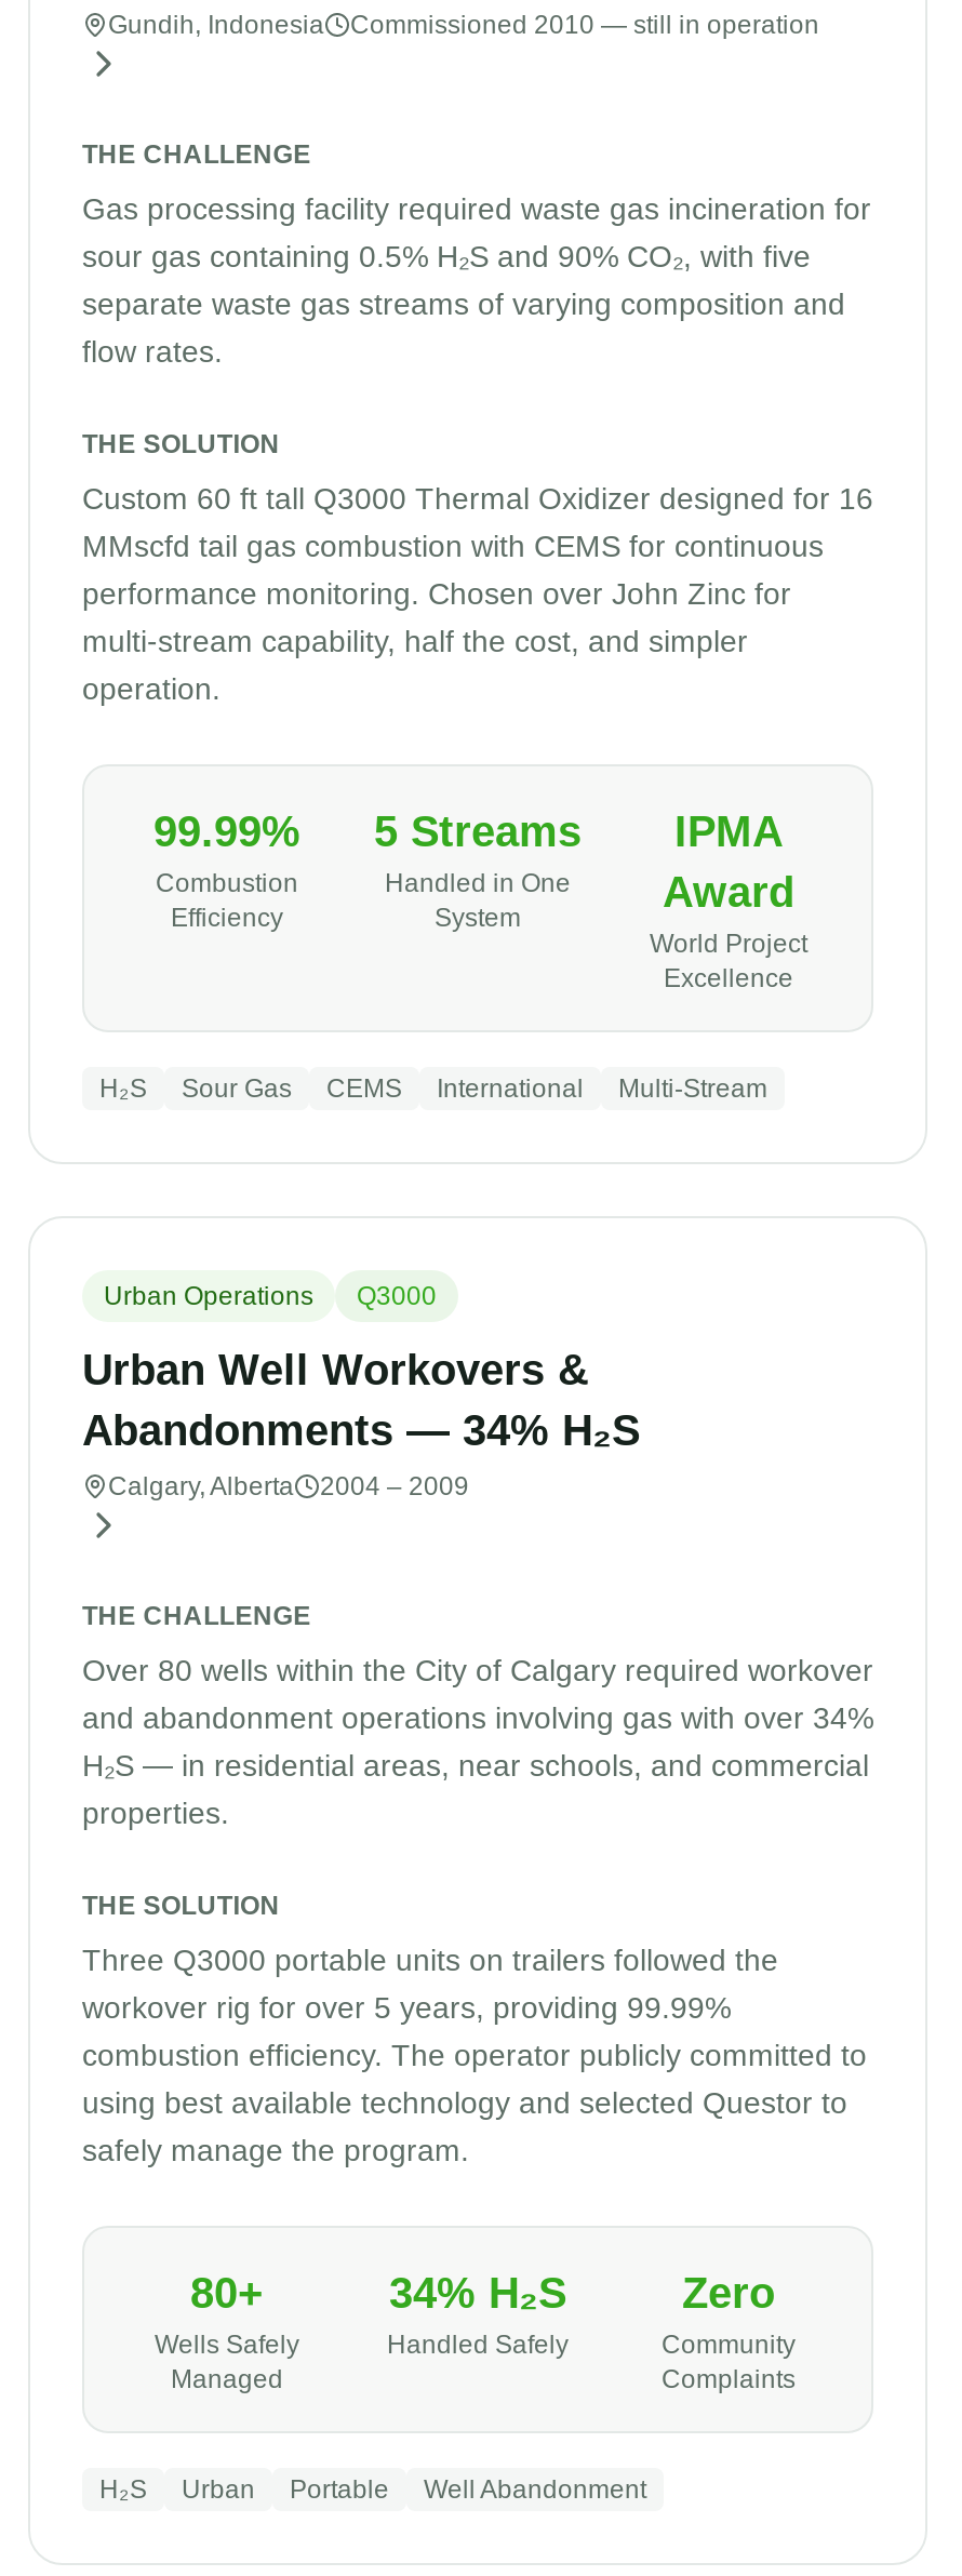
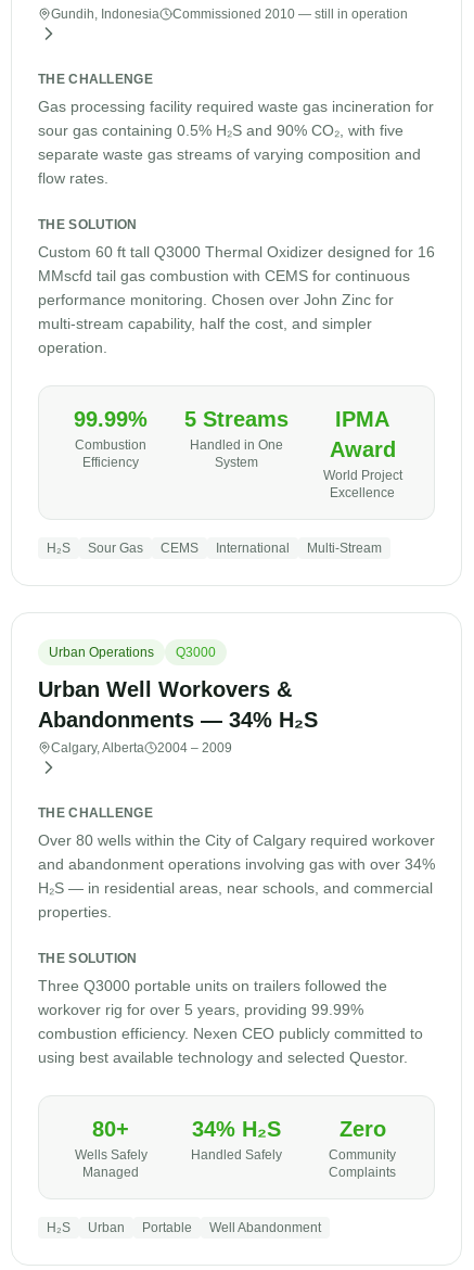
[82,2038,867,2167] combustion efficiency. The operator publicly committed to | using best available technology and selected Questor to | safely manage the program. -> [38,1025,423,1066] combustion efficiency. Nexen CEO publicly committed to | using best available technology and selected Questor.

